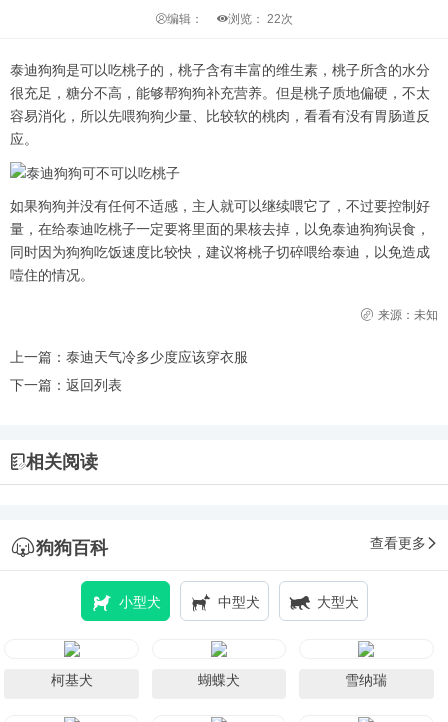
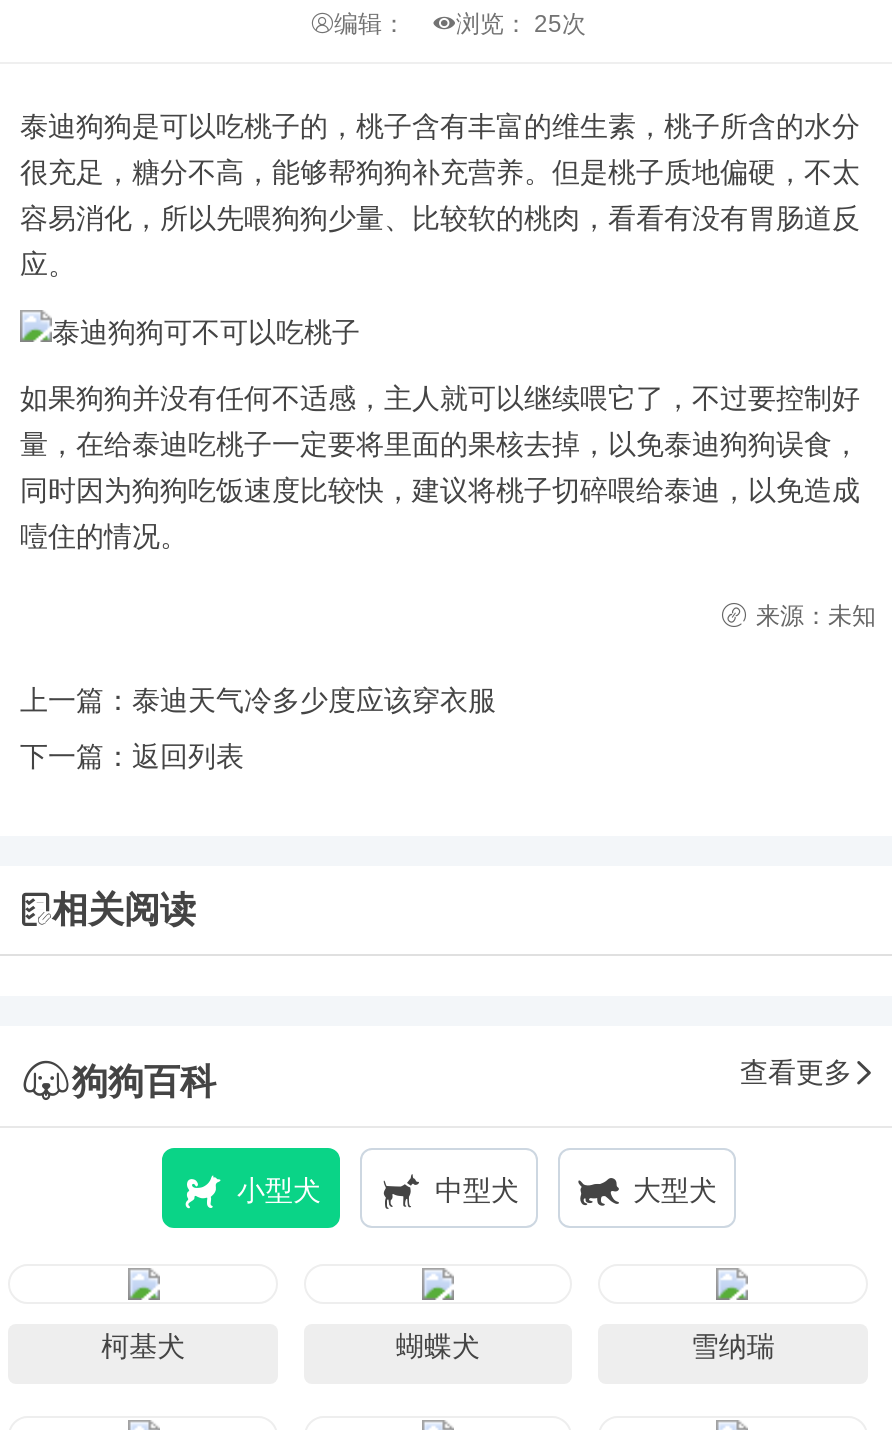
[167,12,293,26] 编辑： 浏览：22次 -> [334,11,586,39] 编辑： 浏览：25次

